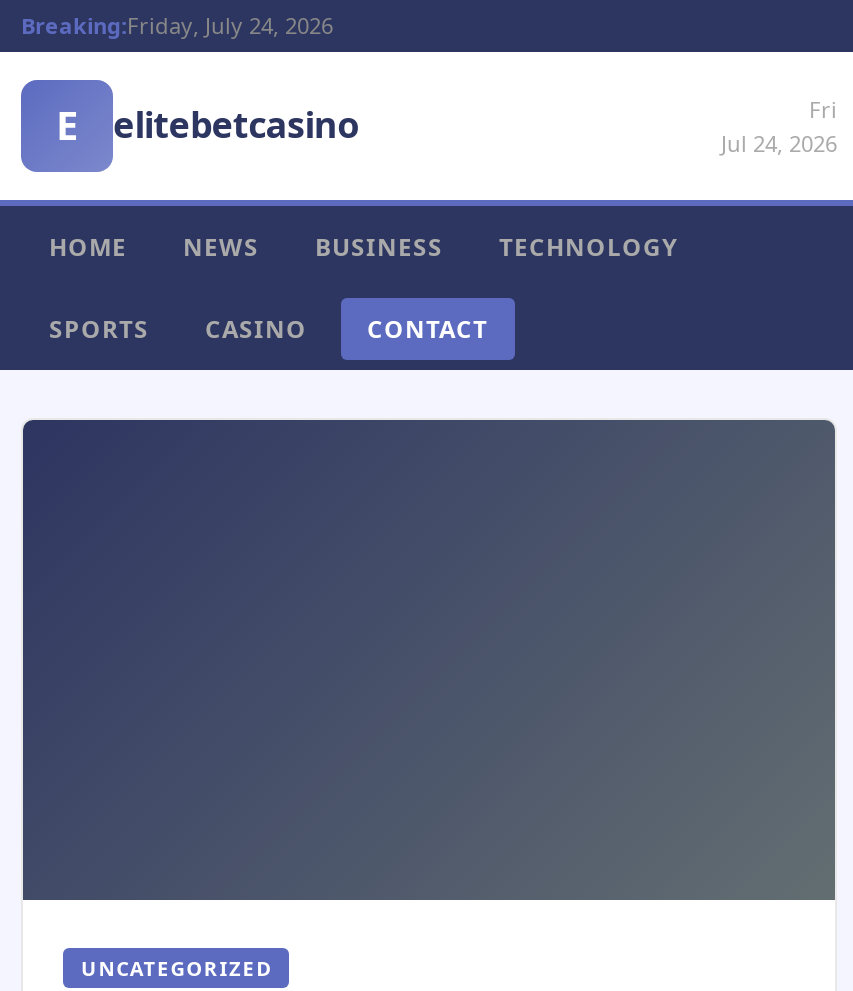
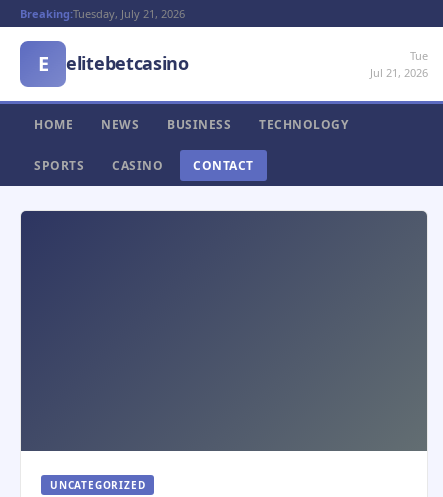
[21,10,333,40] Breaking:Friday, July 24, 2026 -> [20,6,185,21] Breaking:Tuesday, July 21, 2026
[721,94,837,158] Fri | Jul 24, 2026 -> [370,48,428,80] Tue | Jul 21, 2026

